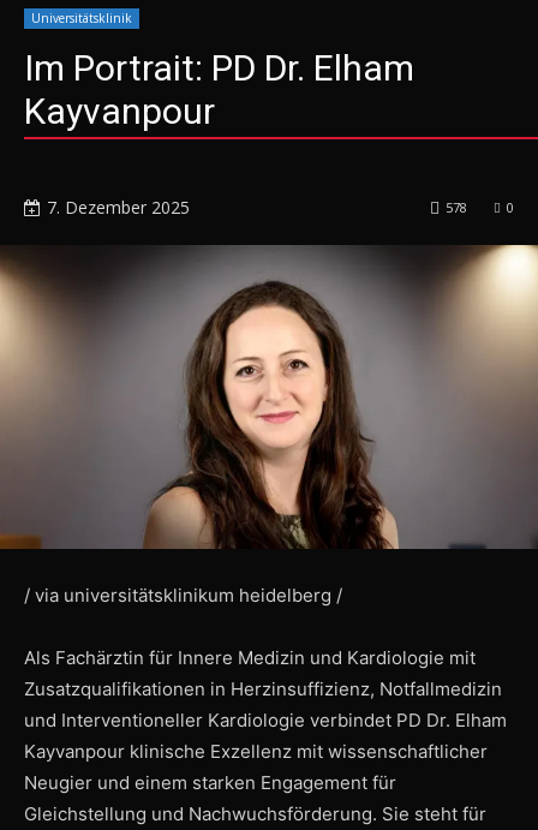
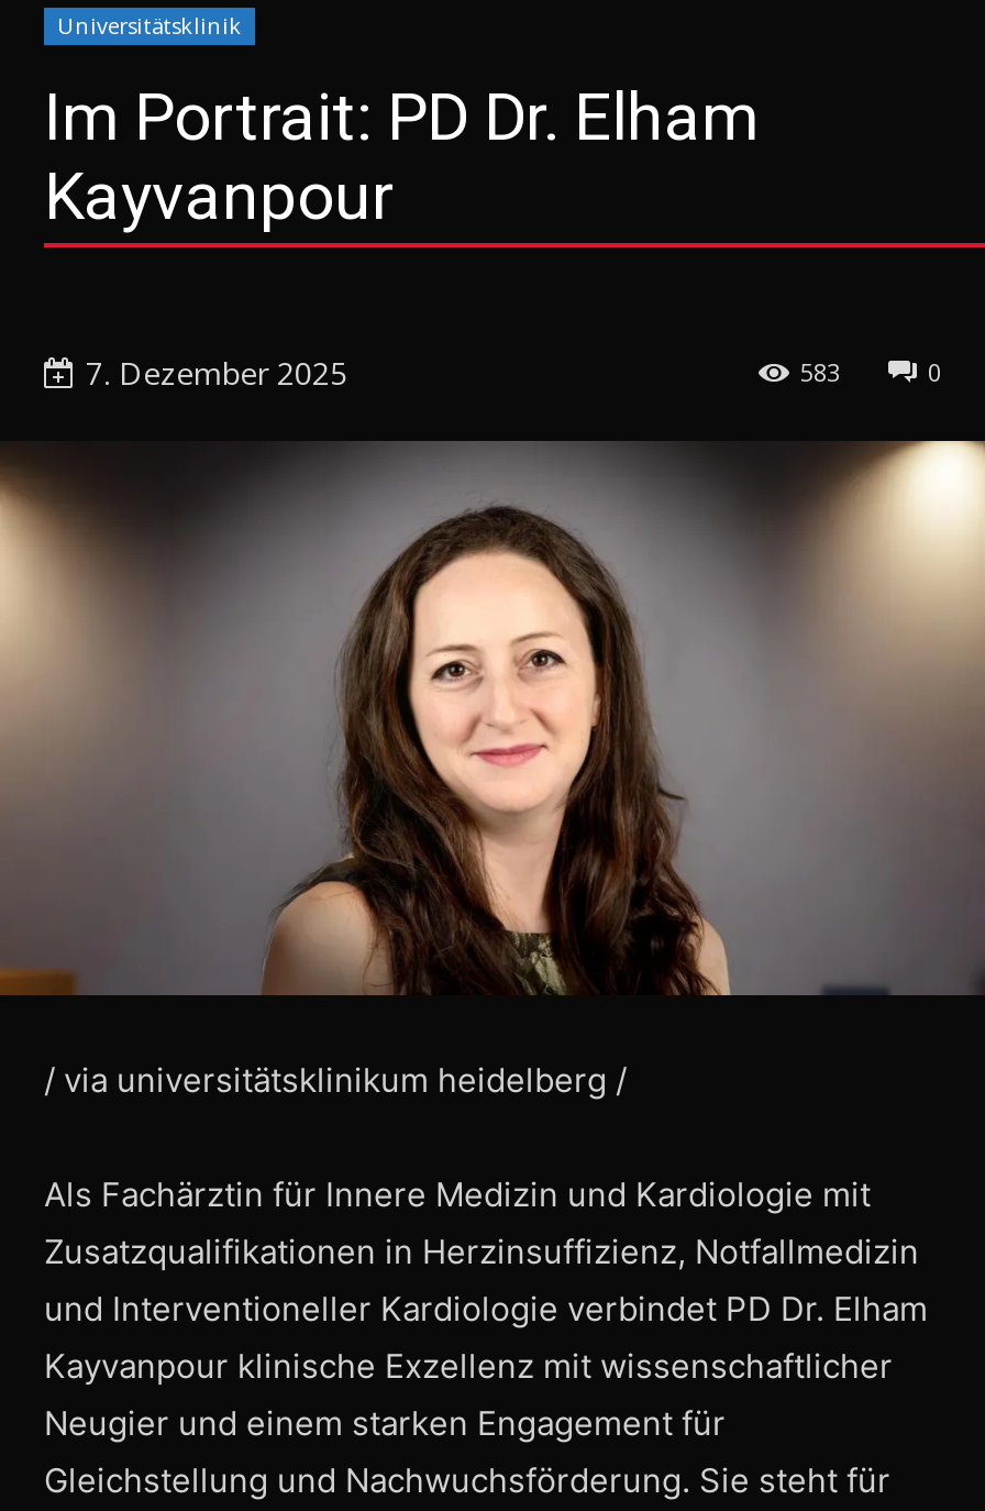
[446,198,467,216] 578 -> [800,355,840,388] 583

